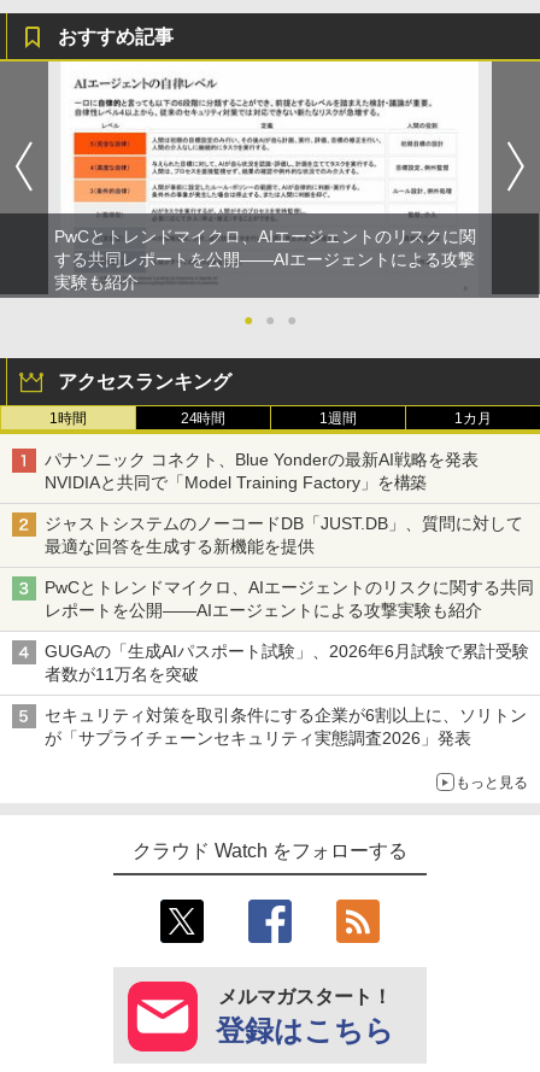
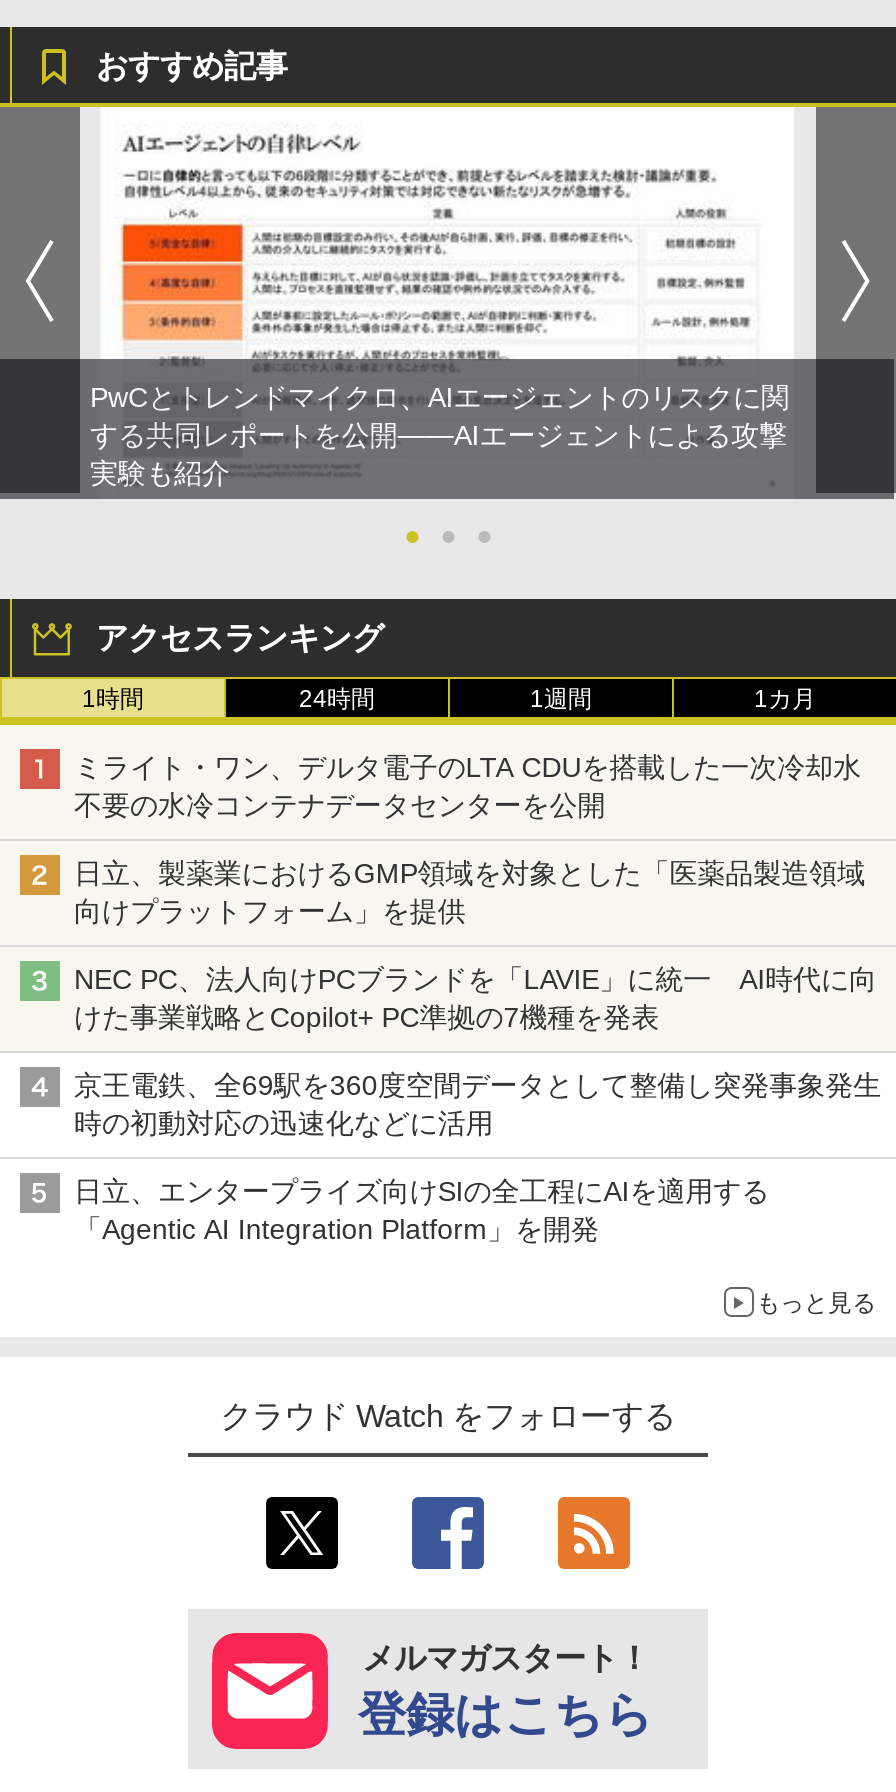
[45,450,495,492] パナソニック コネクト、Blue Yonderの最新AI戦略を発表 | NVIDIAと共同で「Model Training Factory」を構築 -> [74,752,861,822] ミライト・ワン、デルタ電子のLTA CDUを搭載した一次冷却水 | 不要の水冷コンテナデータセンターを公開
[45,514,523,556] ジャストシステムのノーコードDB「JUST.DB」、質問に対して | 最適な回答を生成する新機能を提供 -> [74,858,865,928] 日立、製薬業におけるGMP領域を対象とした「医薬品製造領域 | 向けプラットフォーム」を提供
[45,578,533,620] PwCとトレンドマイクロ、AIエージェントのリスクに関する共同 | レポートを公開――AIエージェントによる攻撃実験も紹介 -> [74,964,877,1034] NEC PC、法人向けPCブランドを「LAVIE」に統一 AI時代に向 | けた事業戦略とCopilot+ PC準拠の7機種を発表
[45,642,529,684] GUGAの「生成AIパスポート試験」、2026年6月試験で累計受験 | 者数が11万名を突破 -> [74,1070,881,1140] 京王電鉄、全69駅を360度空間データとして整備し突発事象発生 | 時の初動対応の迅速化などに活用
[45,706,526,748] セキュリティ対策を取引条件にする企業が6割以上に、ソリトン | が「サプライチェーンセキュリティ実態調査2026」発表 -> [74,1176,769,1246] 日立、エンタープライズ向けSIの全工程にAIを適用する | 「Agentic AI Integration Platform」を開発

